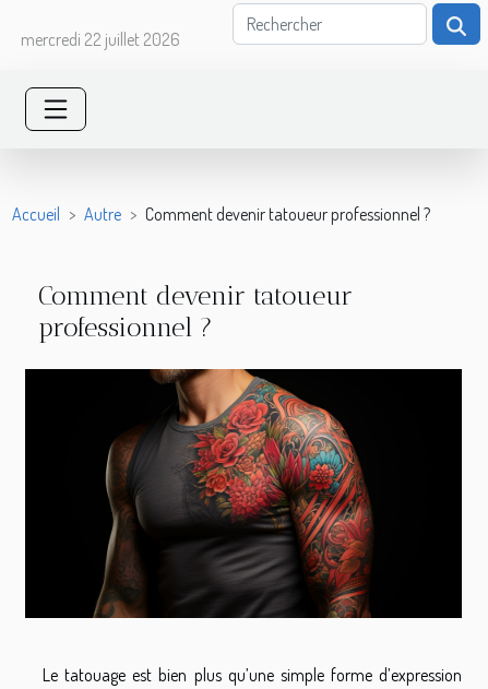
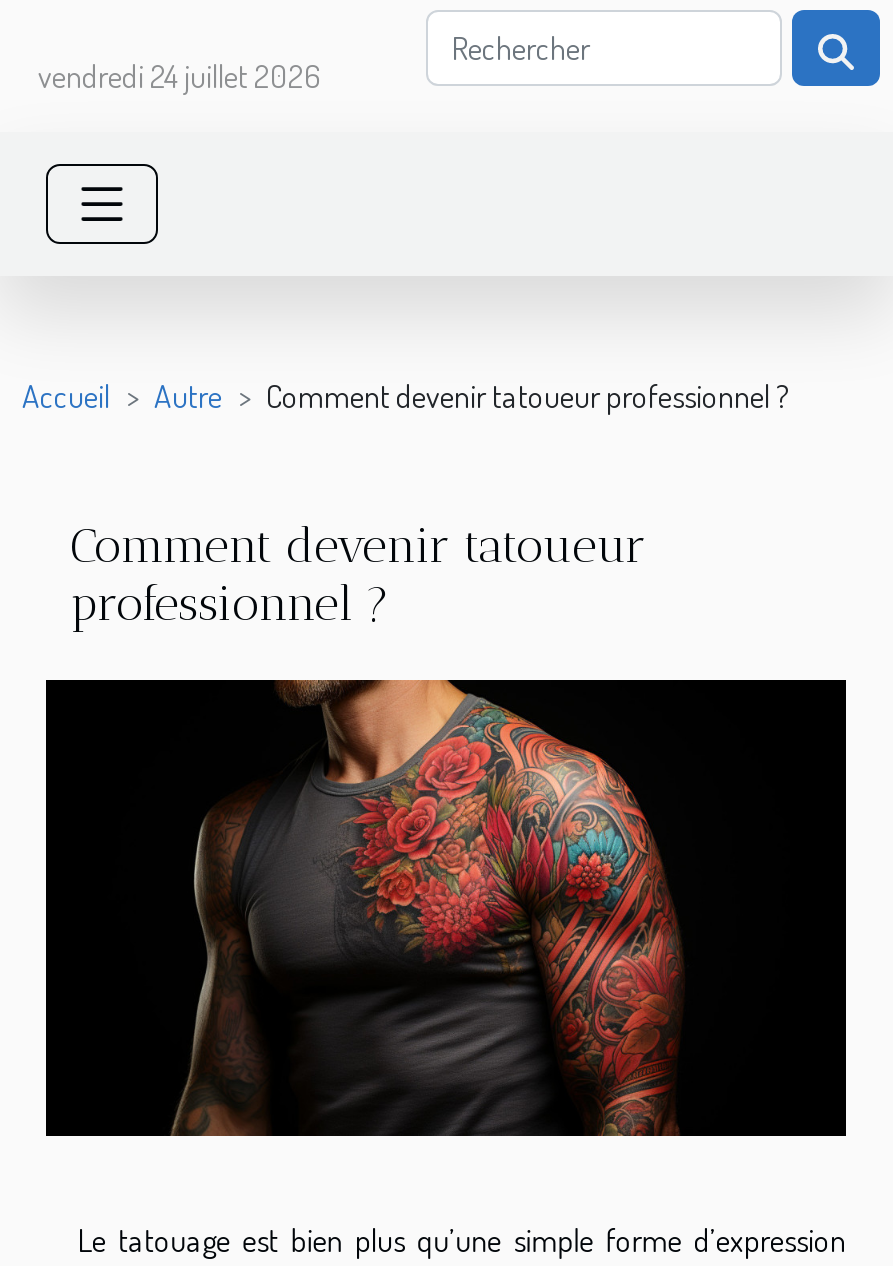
[21,28,180,50] mercredi 22 juillet 2026 -> [38,56,322,96] vendredi 24 juillet 2026

